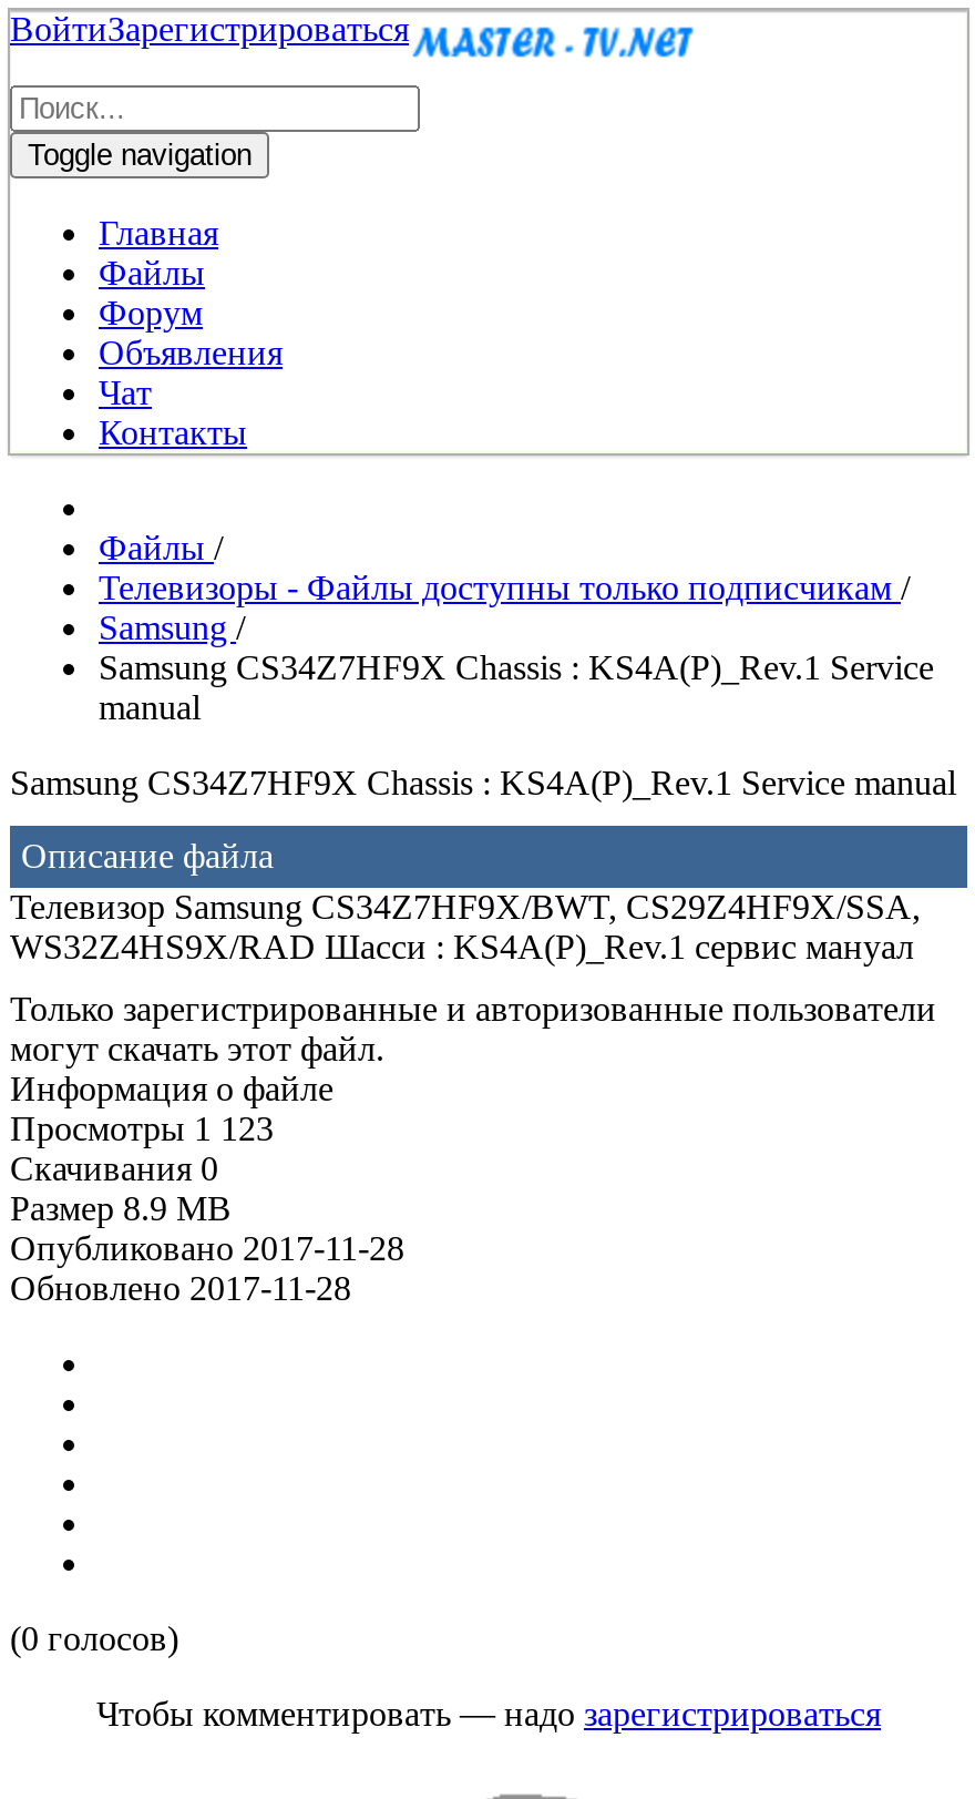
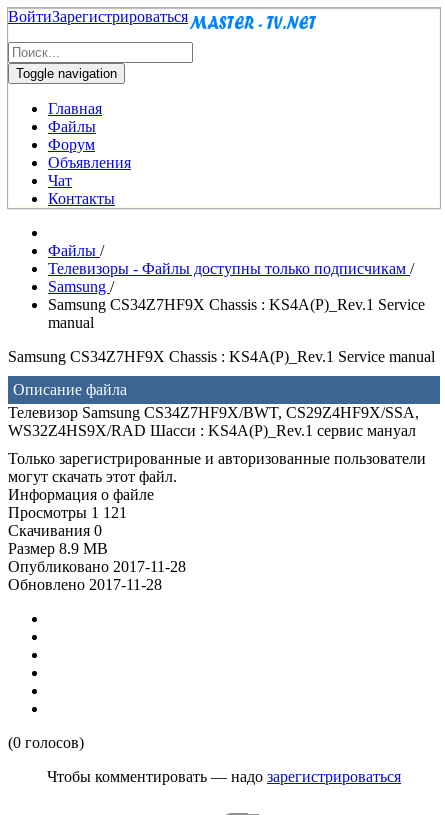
[10,1110,274,1147] Просмотры 1 123 -> [8,504,127,521] Просмотры 1 121

